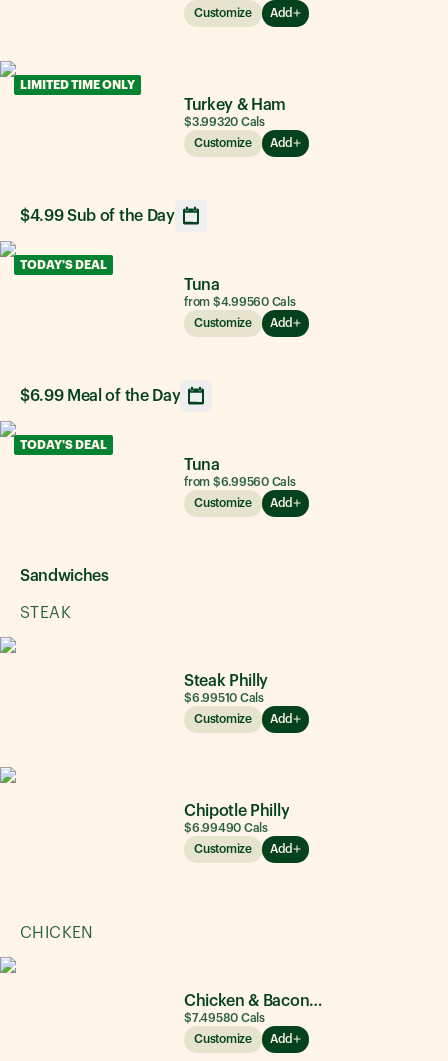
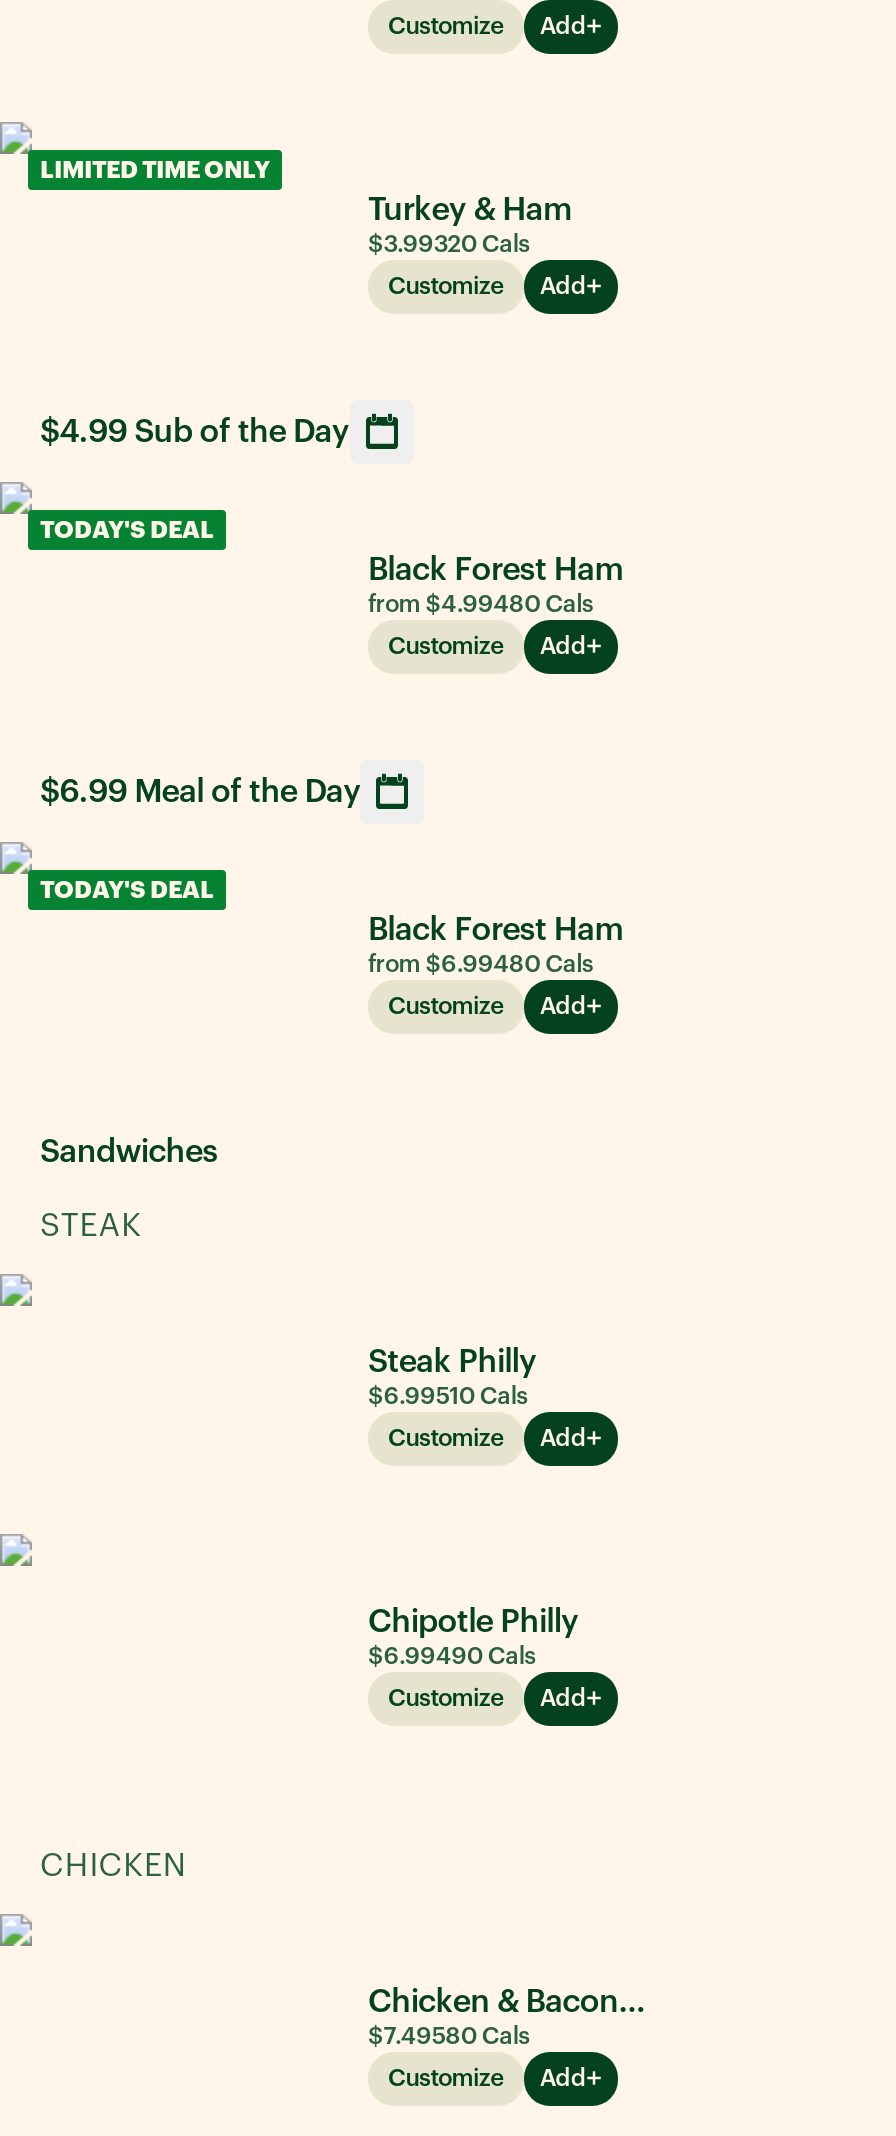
[184,276,296,307] Tuna | from $4.99560 Cals -> [368,553,624,615] Black Forest Ham | from $4.99480 Cals
[184,456,296,487] Tuna | from $6.99560 Cals -> [368,913,624,975] Black Forest Ham | from $6.99480 Cals

